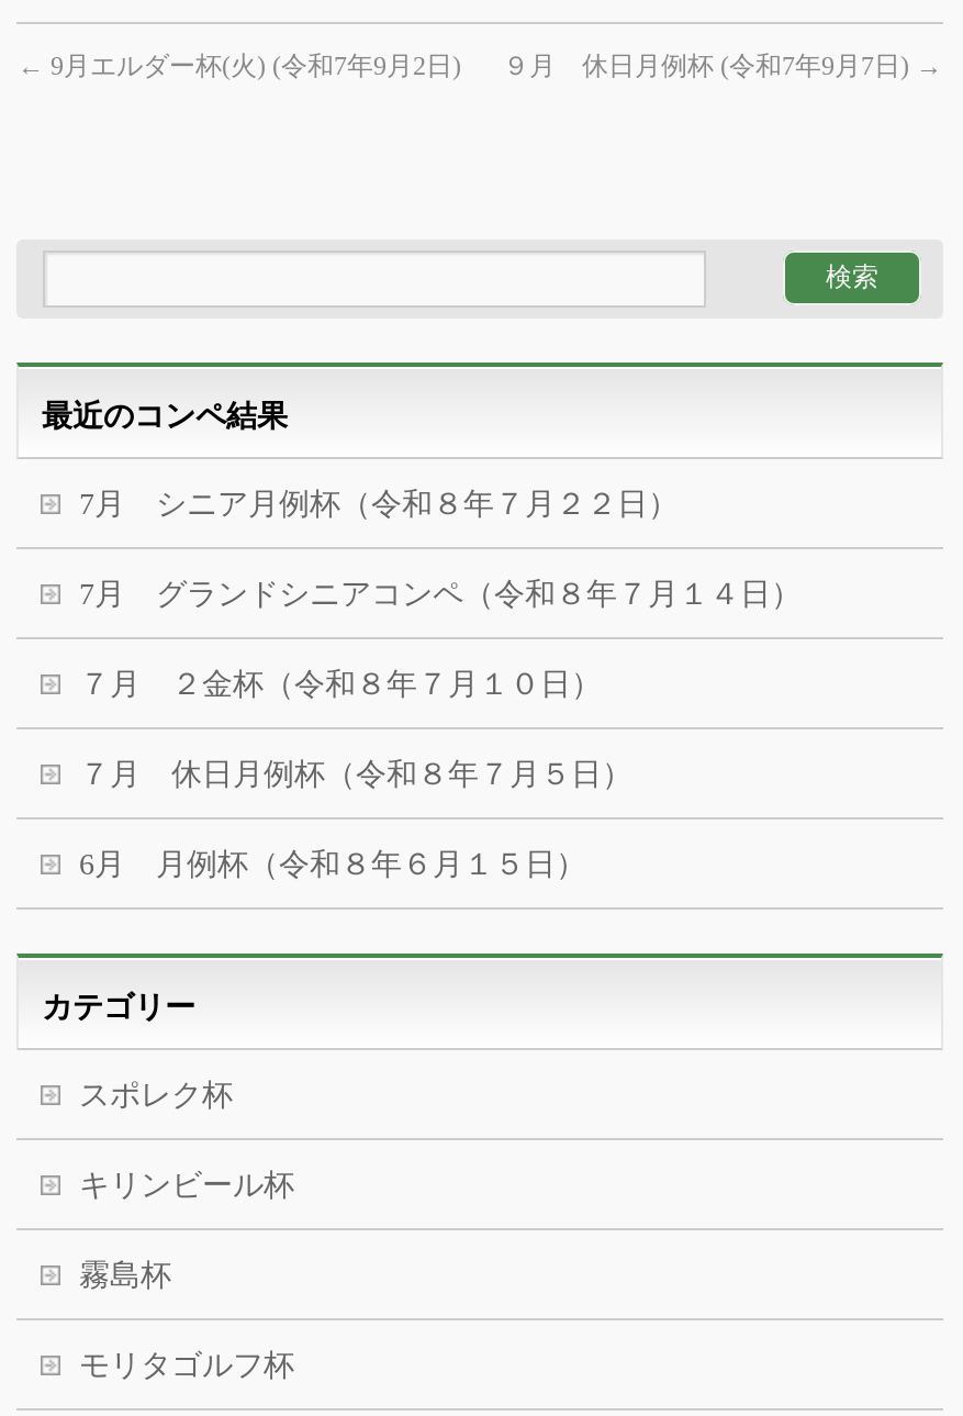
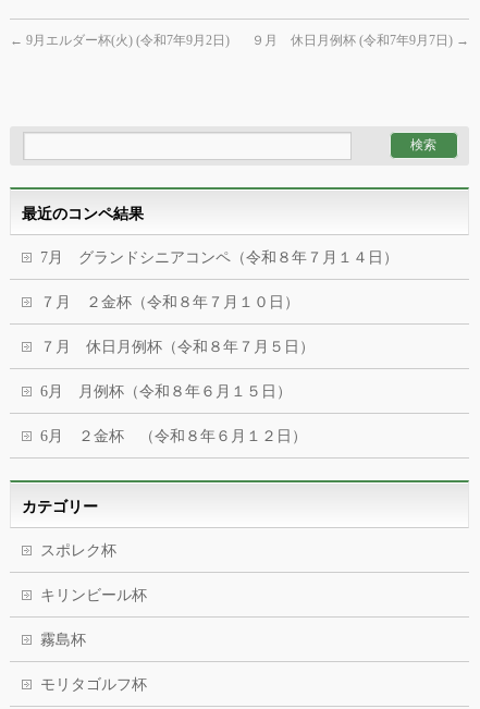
[79,488,678,521] 7月 シニア月例杯（令和８年７月２２日） -> none
moved [79,578,801,881] -> [41,250,399,400]: 7月 グランドシニアコンペ（令和８年７月１４日） | ７月 ２金杯（令和８年７月１０日） | ７月 休日月例杯（令和８年７月５日） | 6月 月例杯（令和８年６月１５日）
none -> [41,428,307,444] 6月 ２金杯 （令和８年６月１２日）

